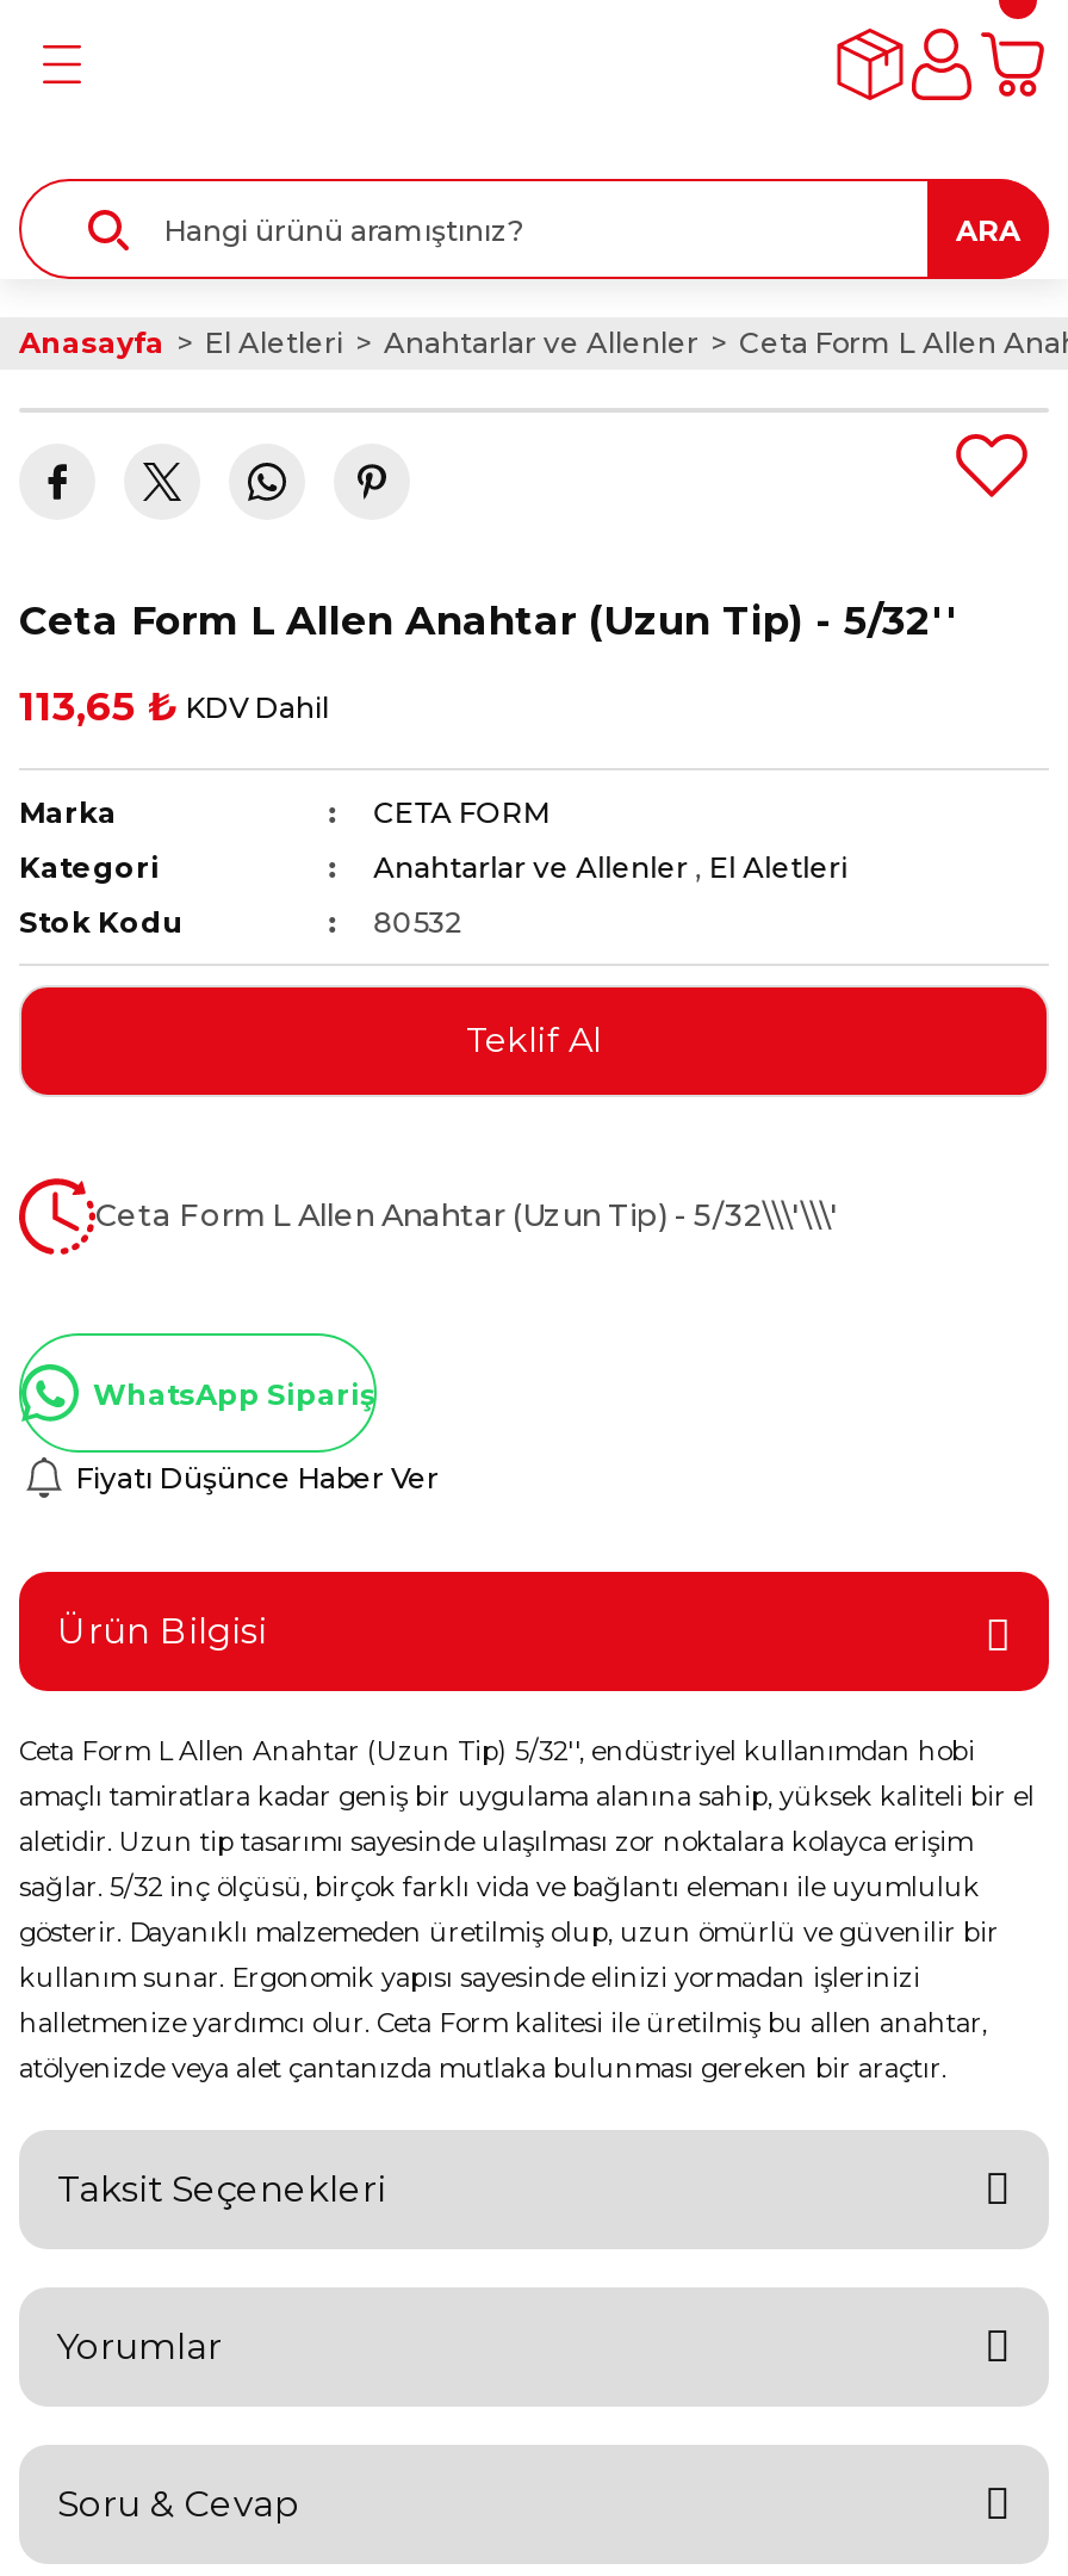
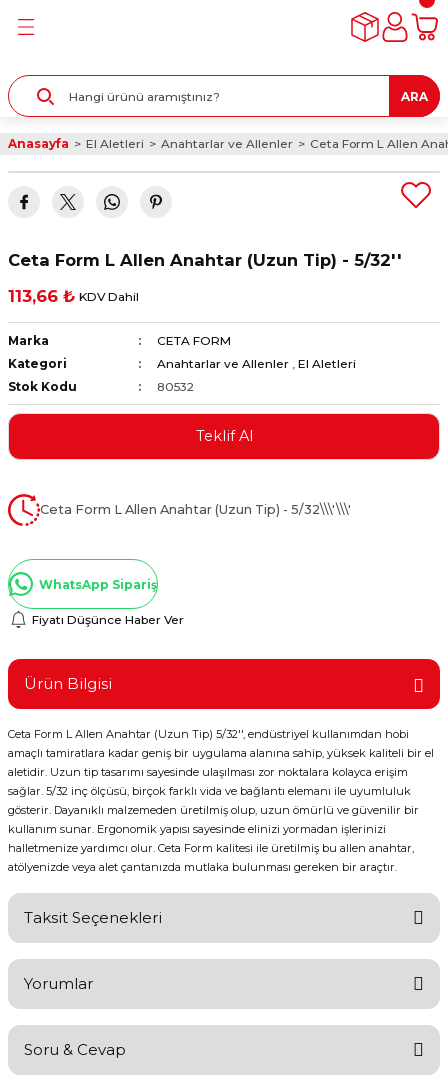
[19,682,329,730] 113,65 ₺ KDV Dahil -> [8,286,139,306] 113,66 ₺ KDV Dahil

